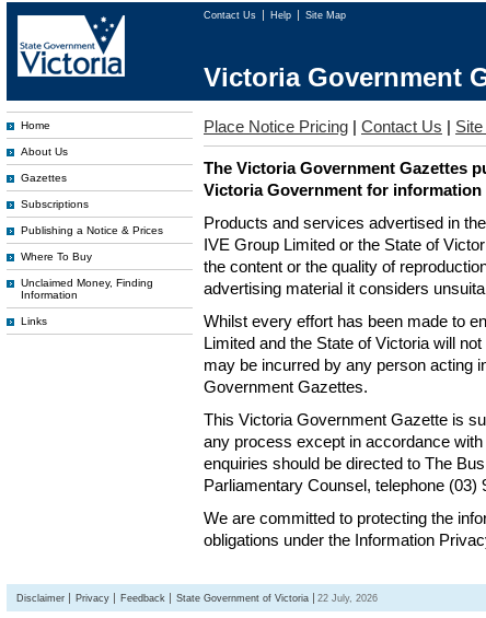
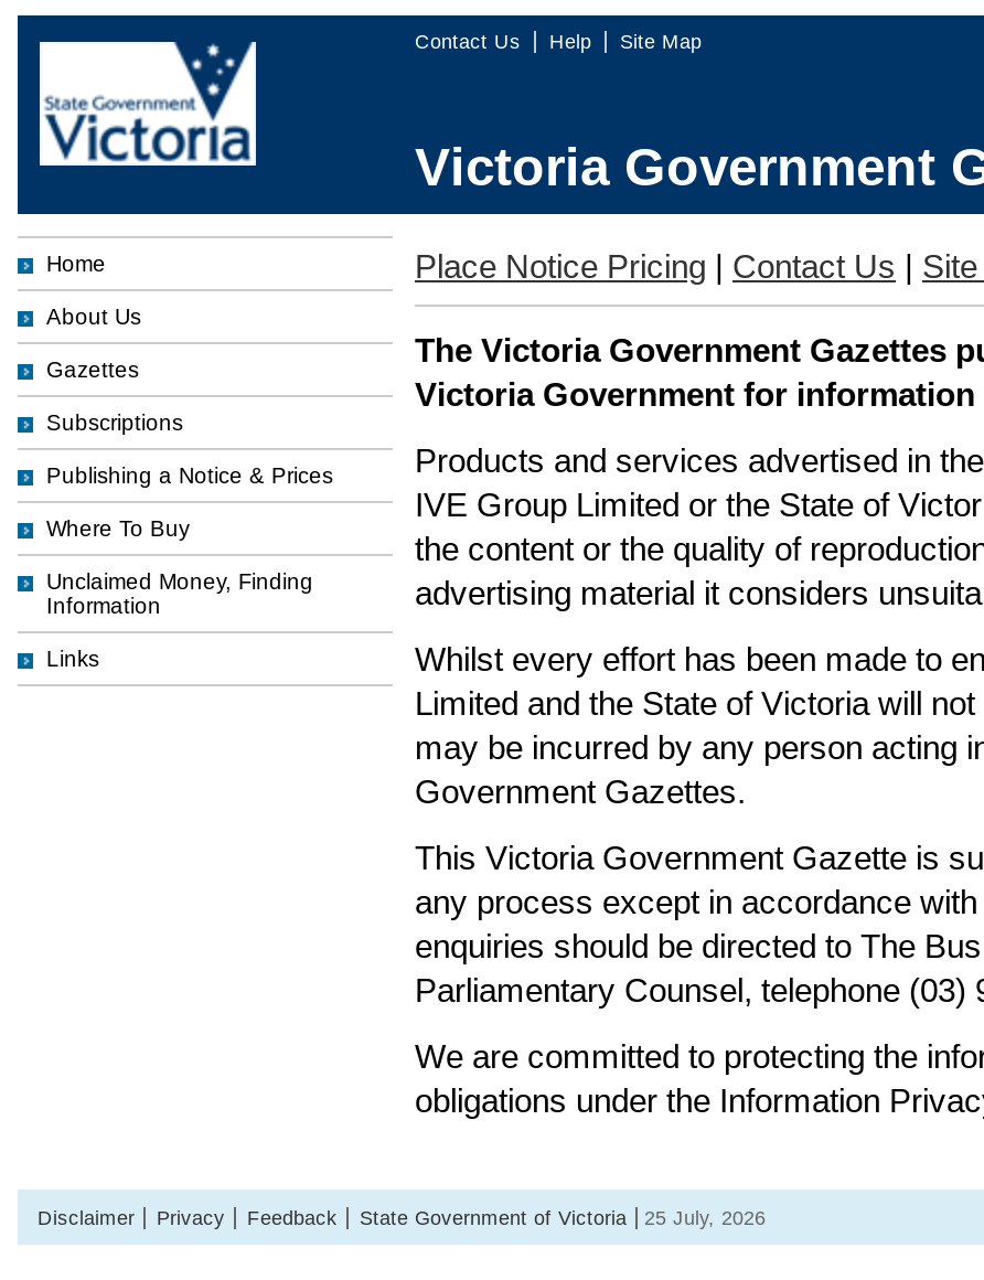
[16,593,378,604] Disclaimer Privacy Feedback State Government of Victoria 22 July, 2026 -> [38,1207,766,1229] Disclaimer Privacy Feedback State Government of Victoria 25 July, 2026

